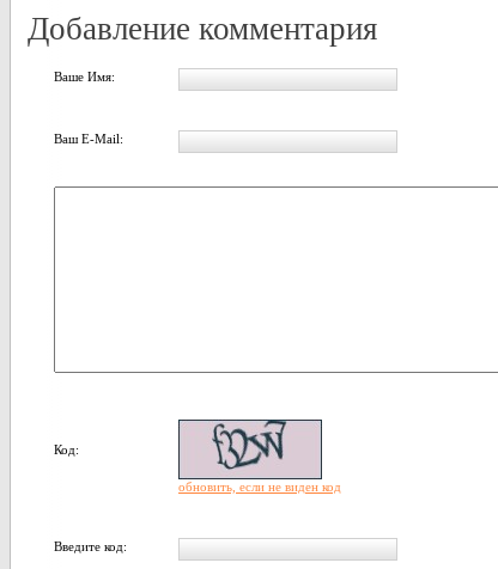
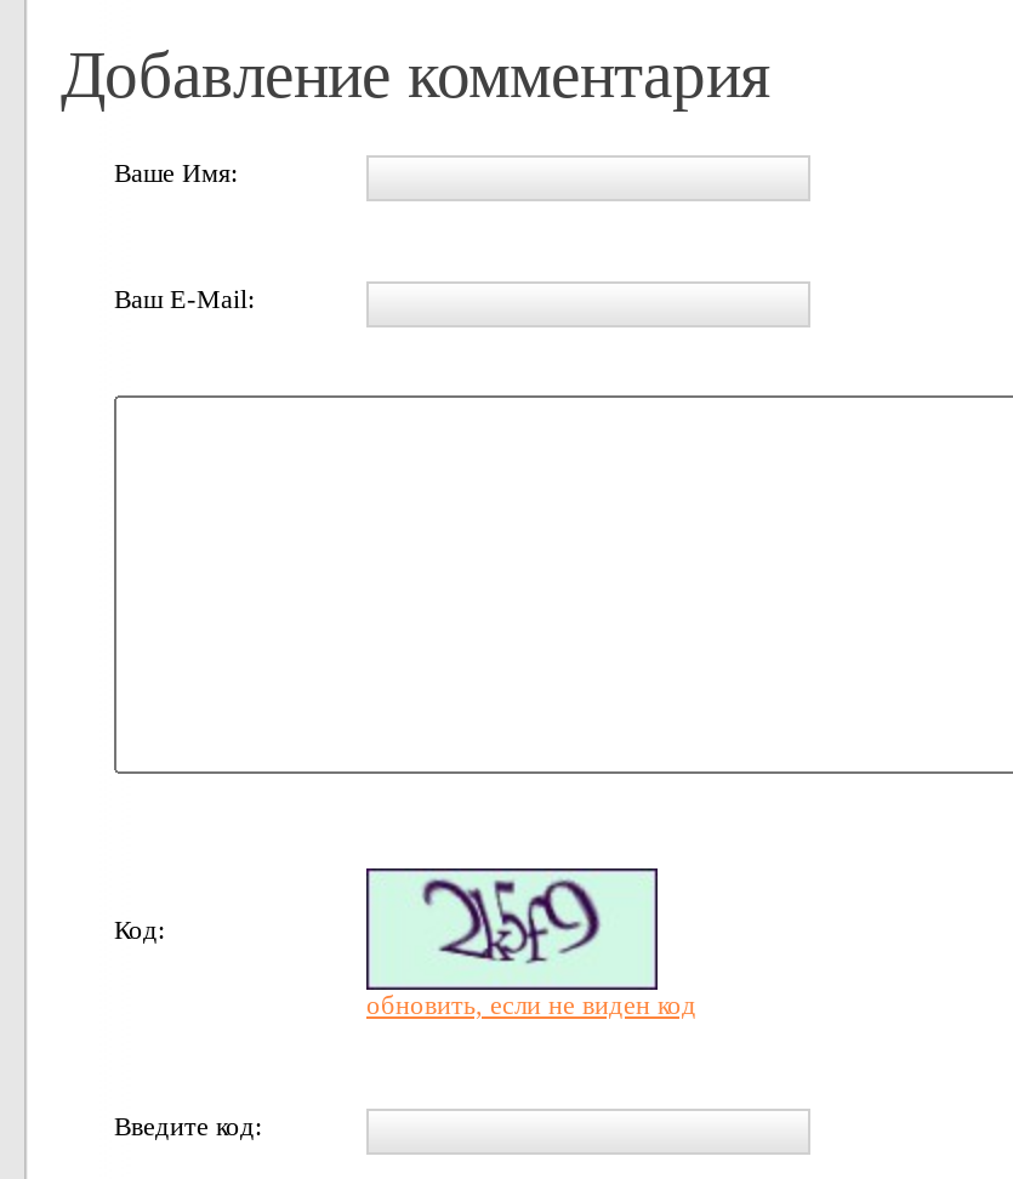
[178,418,320,477] [image] -> [366,866,653,985] [image]

